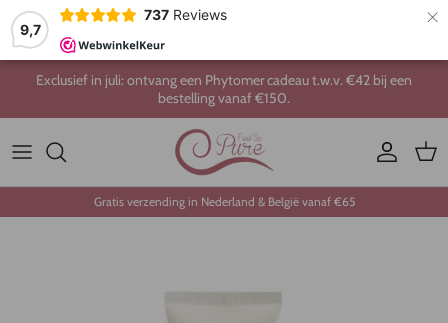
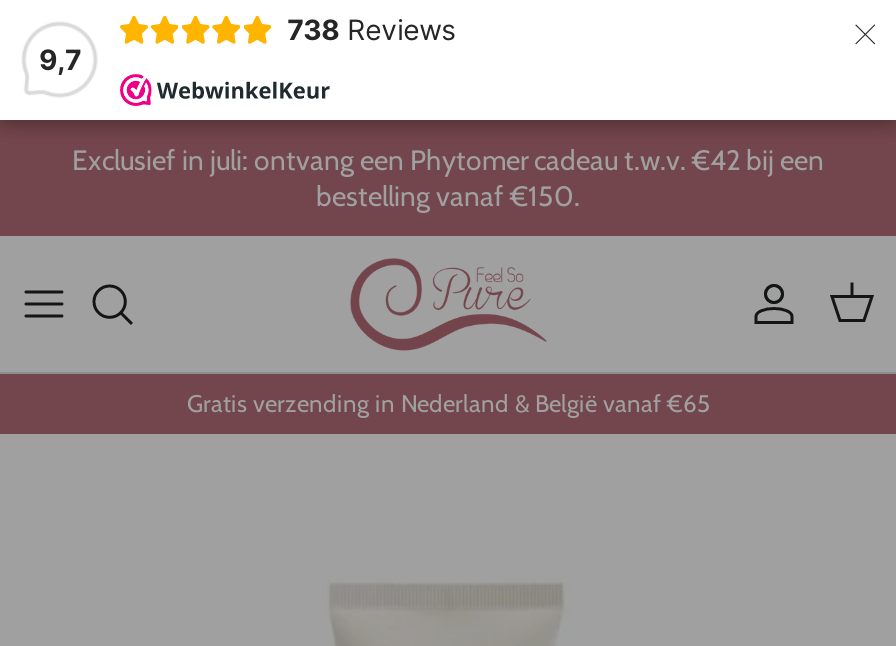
[144,6,227,23] 737 Reviews -> [287,12,455,46] 738 Reviews

